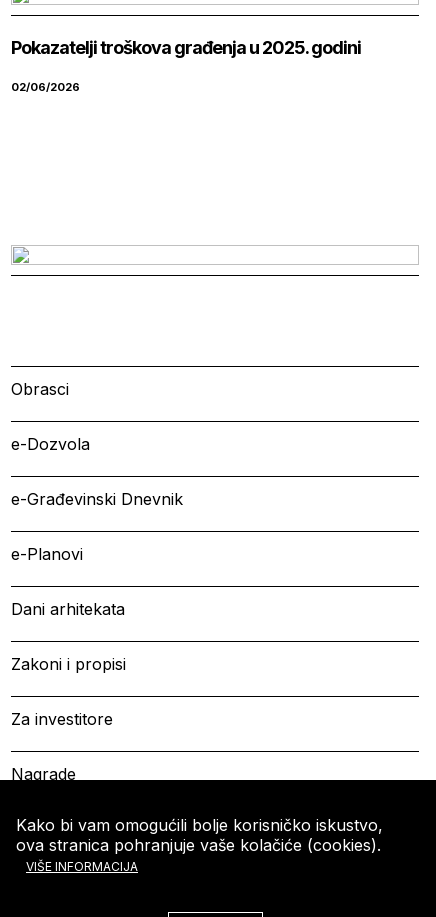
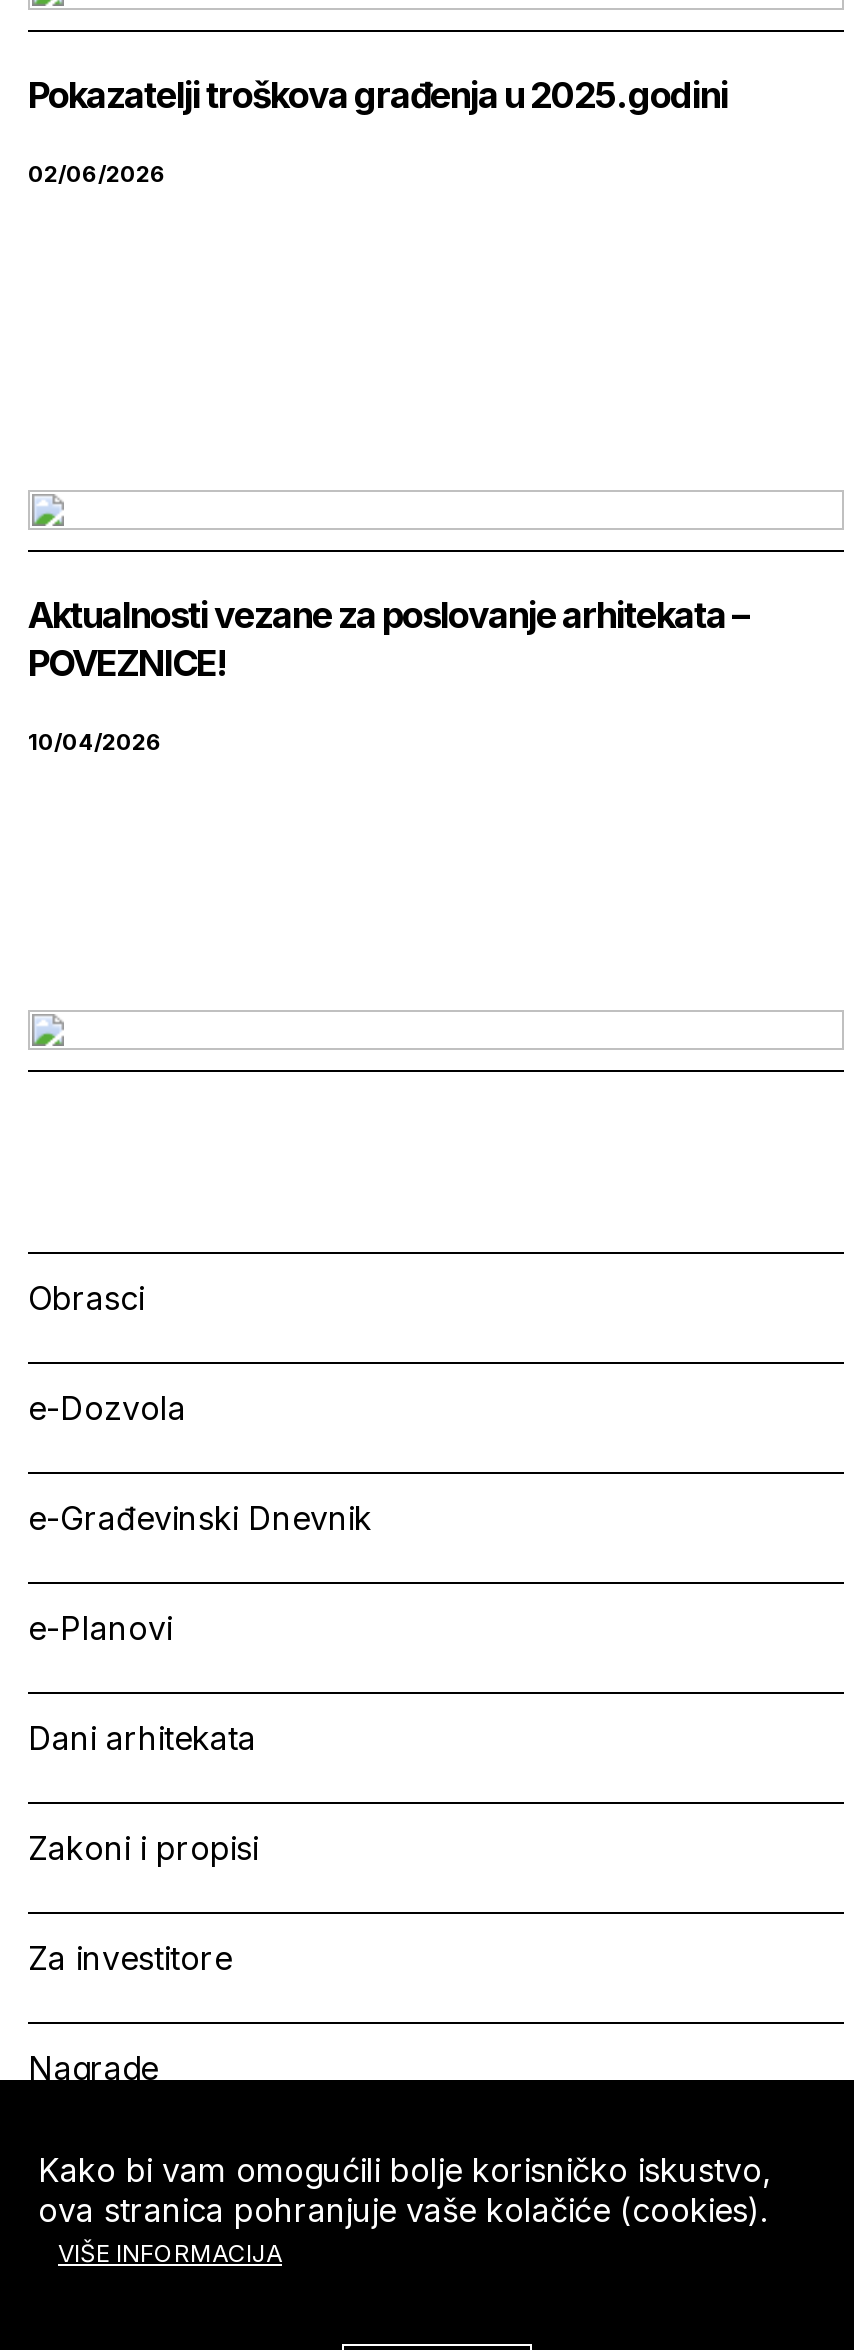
none -> [28,594,748,756] Aktualnosti vezane za poslovanje arhitekata – | POVEZNICE! | 10/04/2026

